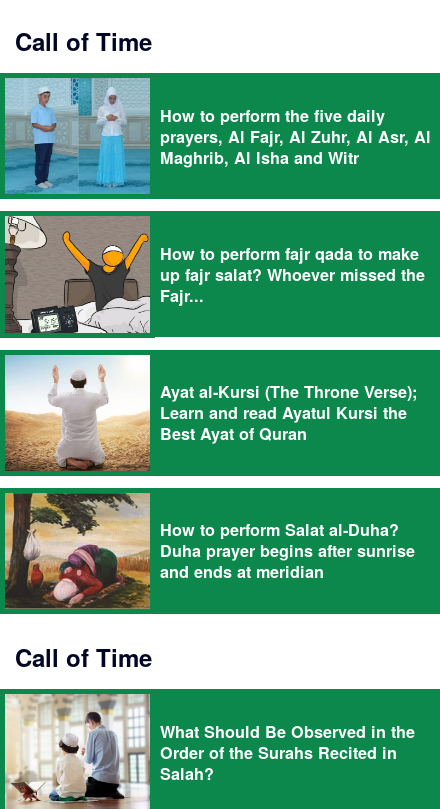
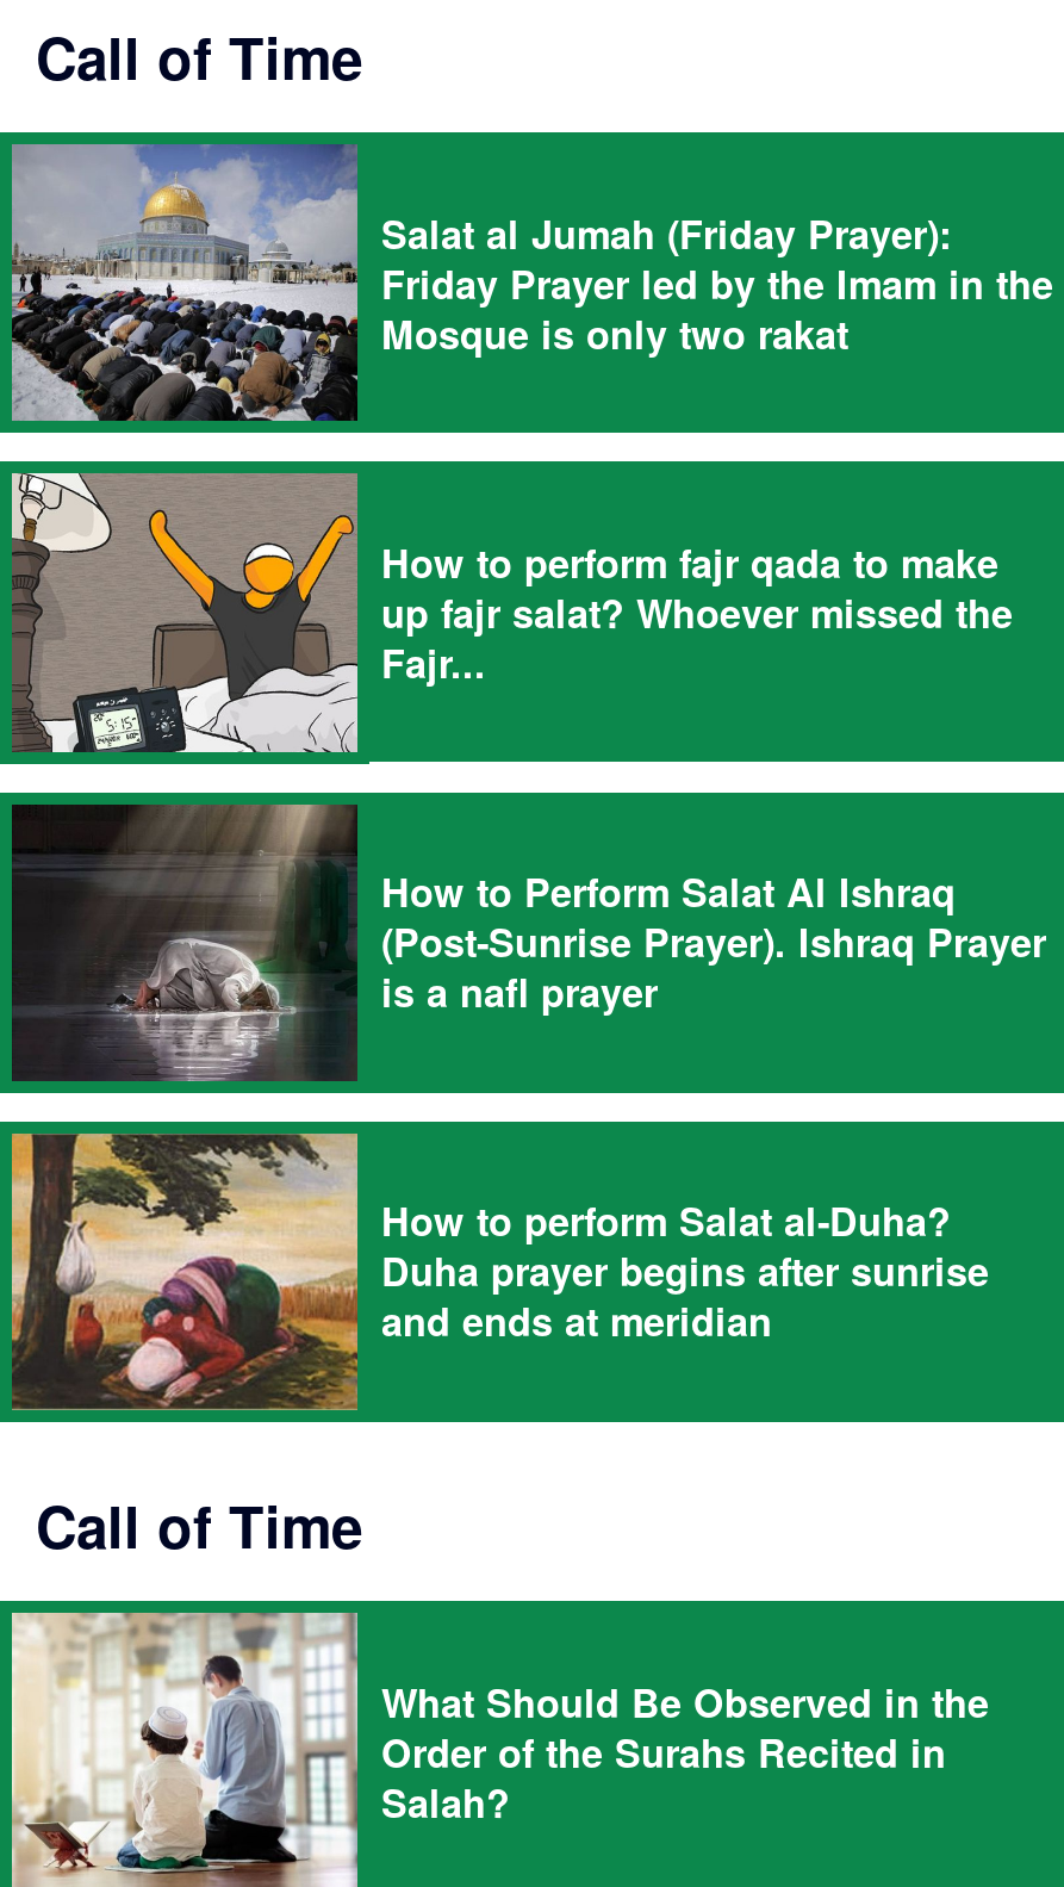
[4,77,431,195] [image] | How to perform the five daily | prayers, Al Fajr, Al Zuhr, Al Asr, Al | Maghrib, Al Isha and Witr -> [10,144,1053,423] [image] | Salat al Jumah (Friday Prayer): | Friday Prayer led by the Imam in the | Mosque is only two rakat
[4,354,417,472] [image] | Ayat al-Kursi (The Throne Verse); | Learn and read Ayatul Kursi the | Best Ayat of Quran -> [10,802,1046,1084] [image] | How to Perform Salat Al Ishraq | (Post-Sunrise Prayer). Ishraq Prayer | is a nafl prayer

